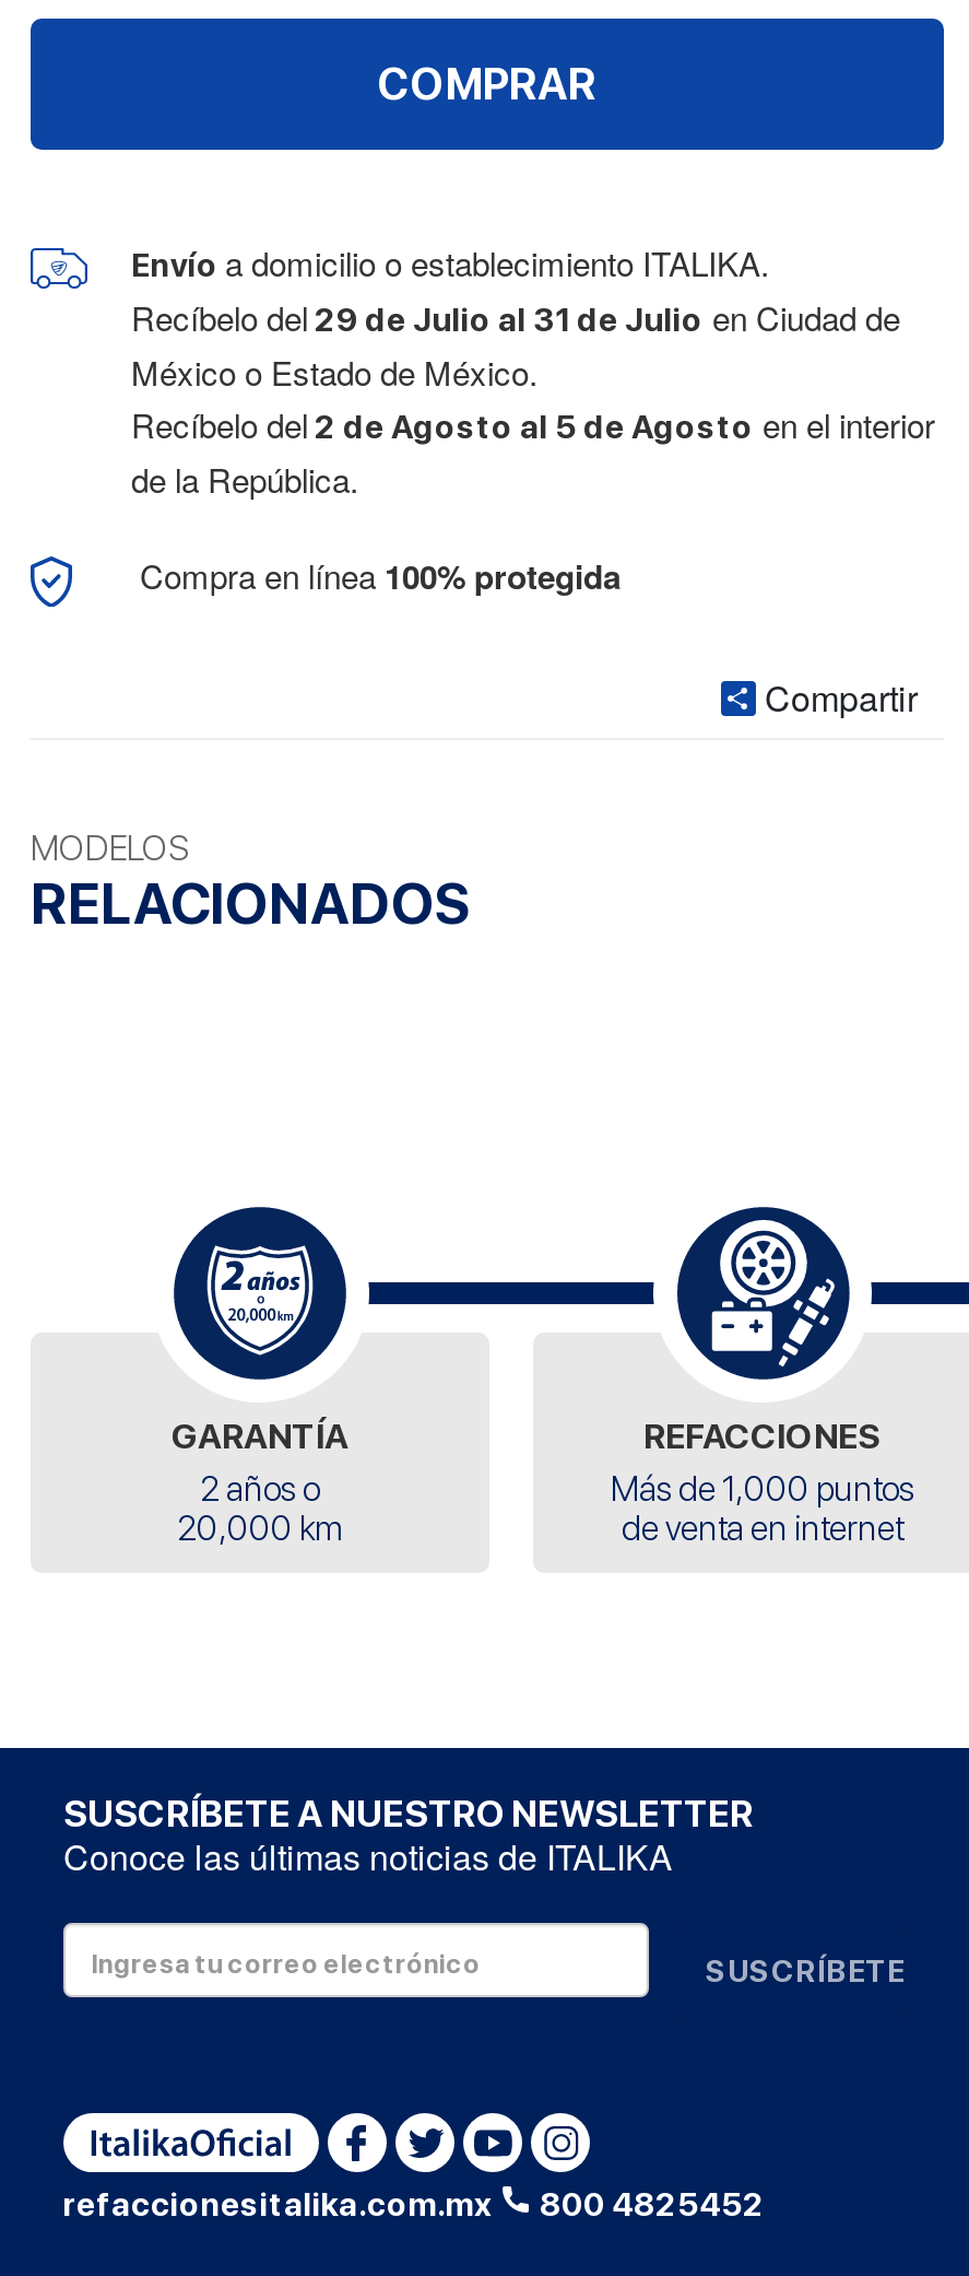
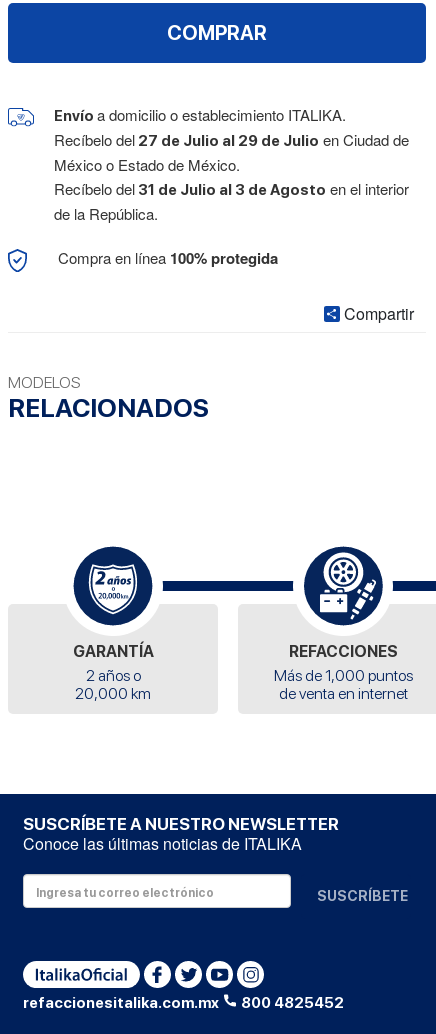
[131,295,900,341] Recíbelo del 29 de Julio al 31 de Julio en Ciudad de -> [54,129,409,150] Recíbelo del 27 de Julio al 29 de Julio en Ciudad de
[131,402,935,448] Recíbelo del 2 de Agosto al 5 de Agosto en el interior -> [54,178,409,199] Recíbelo del 31 de Julio al 3 de Agosto en el interior

